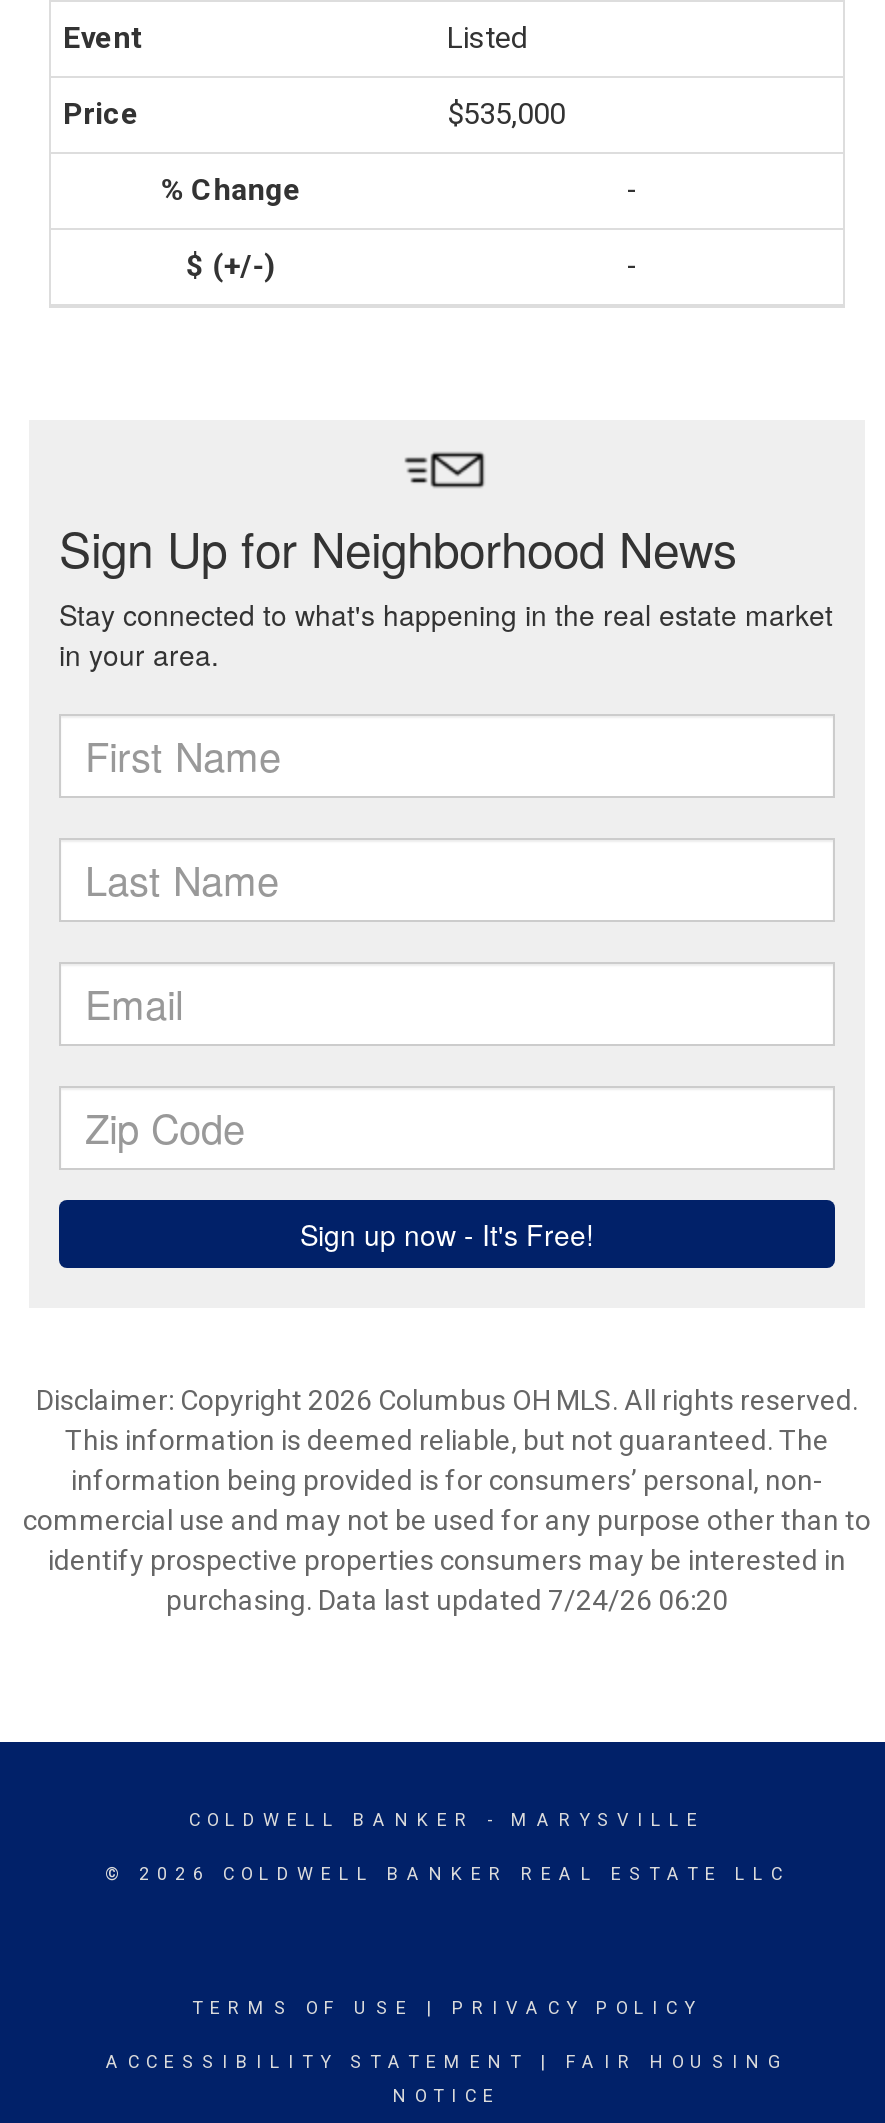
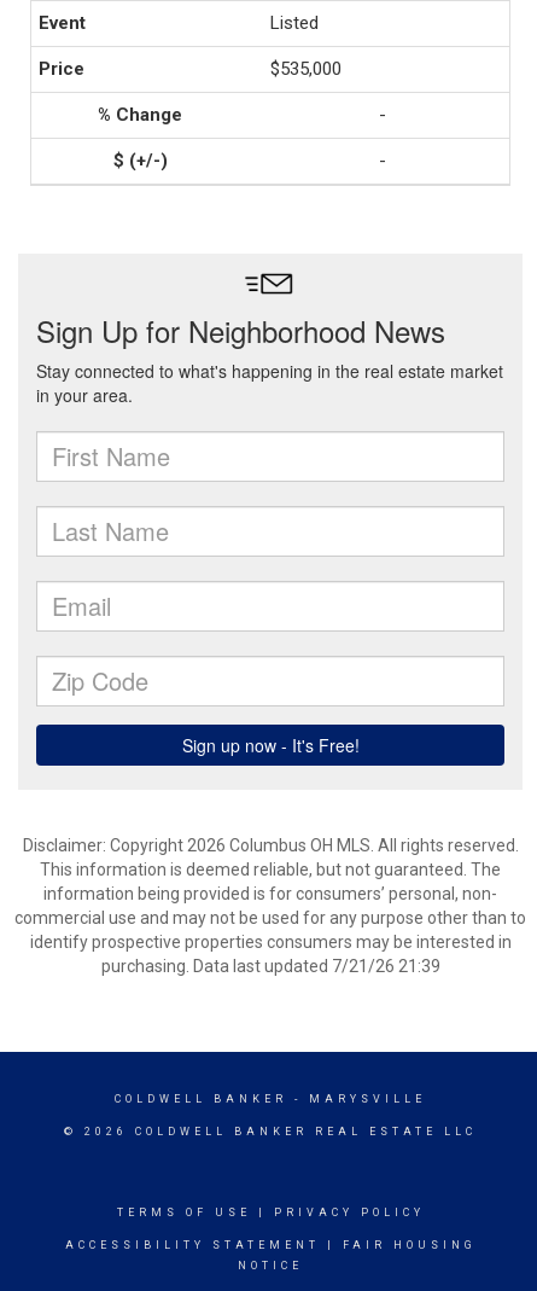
[166,1584,728,1616] purchasing. Data last updated 7/24/26 06:20 -> [101,956,440,976] purchasing. Data last updated 7/21/26 21:39

